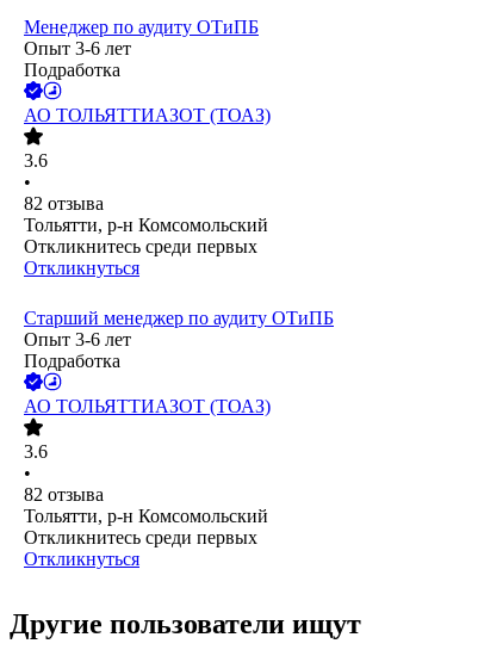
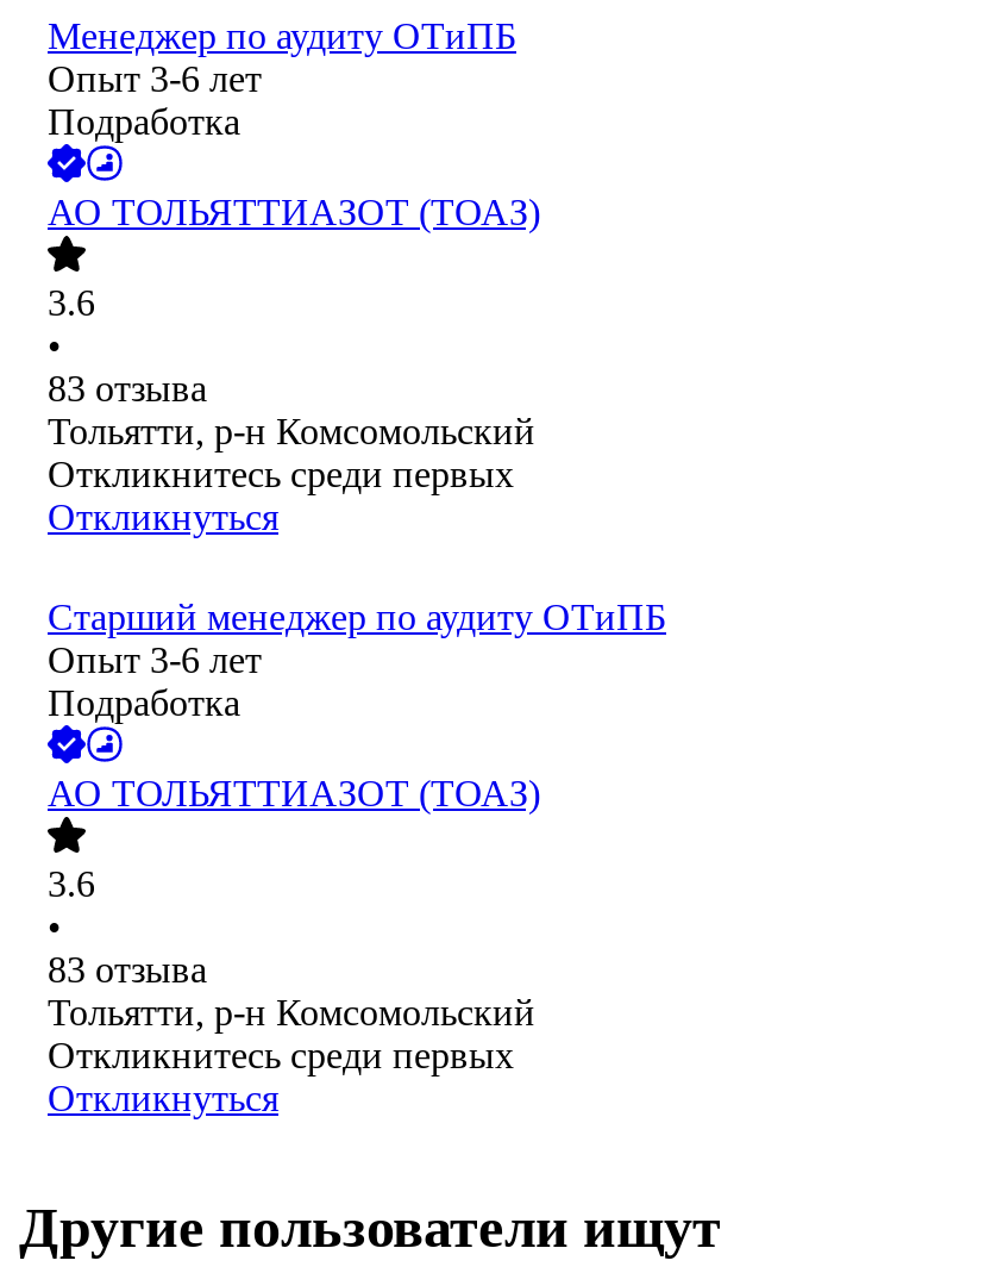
[24,194,104,214] 82 отзыва -> [48,369,207,409] 83 отзыва
[24,485,104,505] 82 отзыва -> [48,950,207,990] 83 отзыва

